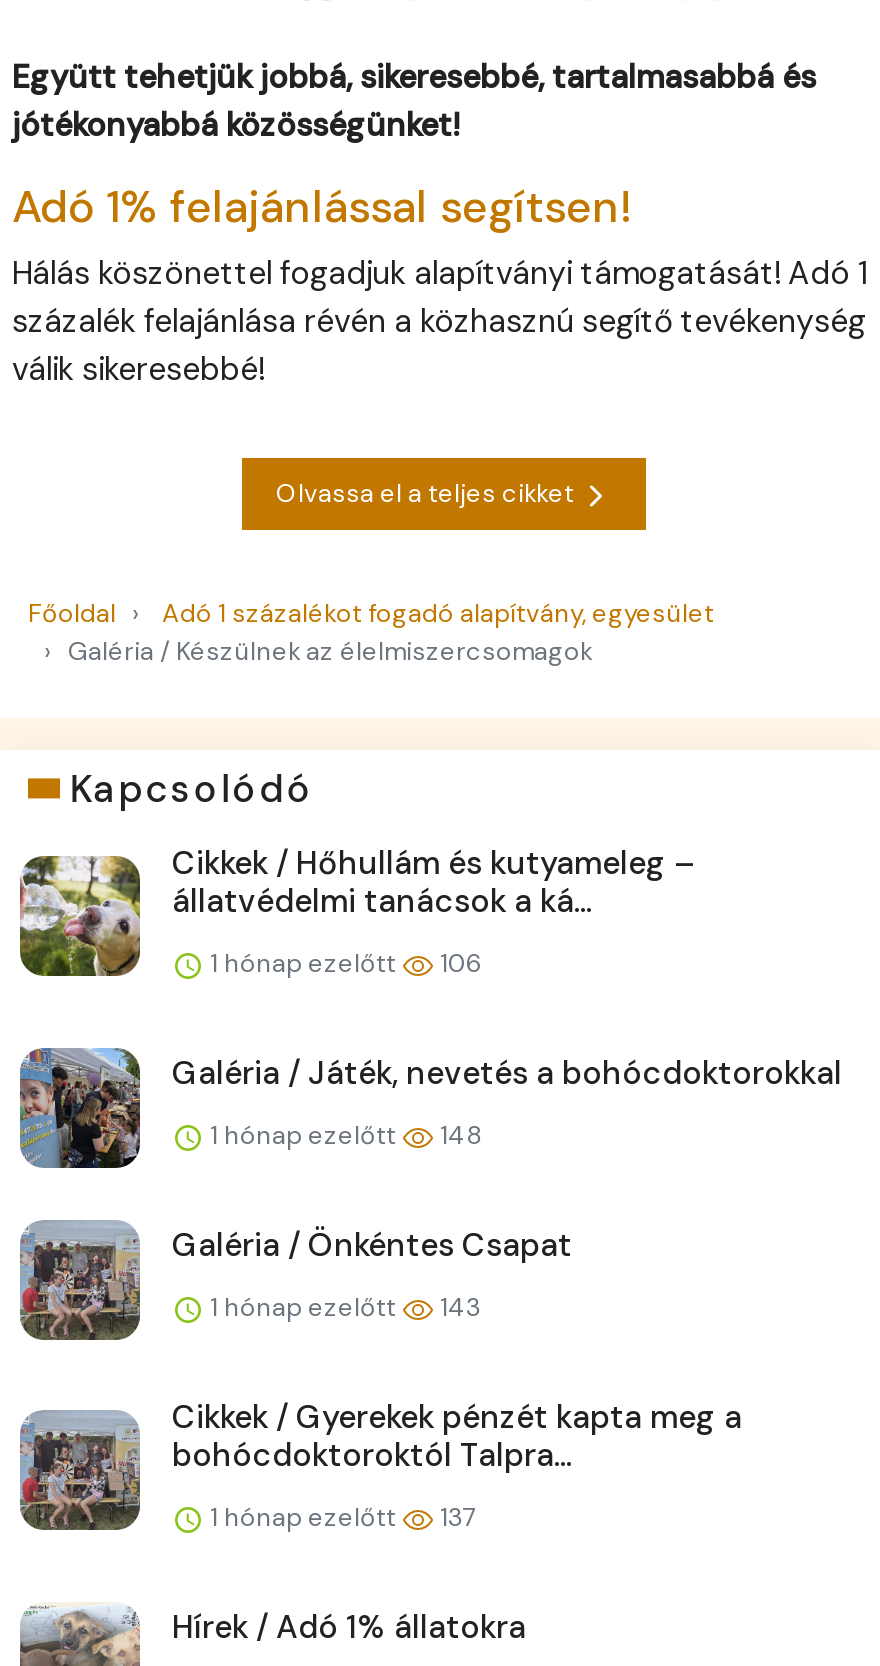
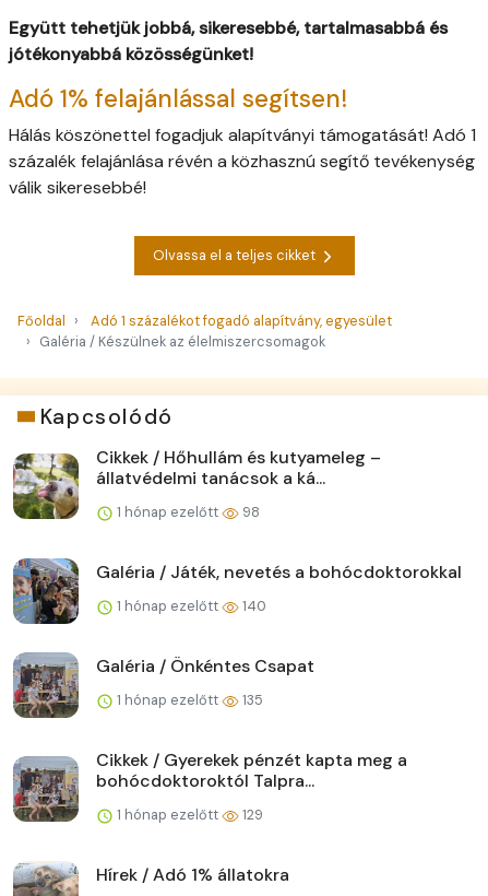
[204,946,482,980] 1 hónap ezelőtt 106 -> [114,503,260,521] 1 hónap ezelőtt 98
[204,1118,482,1152] 1 hónap ezelőtt 148 -> [114,597,266,615] 1 hónap ezelőtt 140
[204,1290,480,1324] 1 hónap ezelőtt 143 -> [114,691,263,709] 1 hónap ezelőtt 135
[204,1500,476,1534] 1 hónap ezelőtt 137 -> [114,805,263,824] 1 hónap ezelőtt 129

